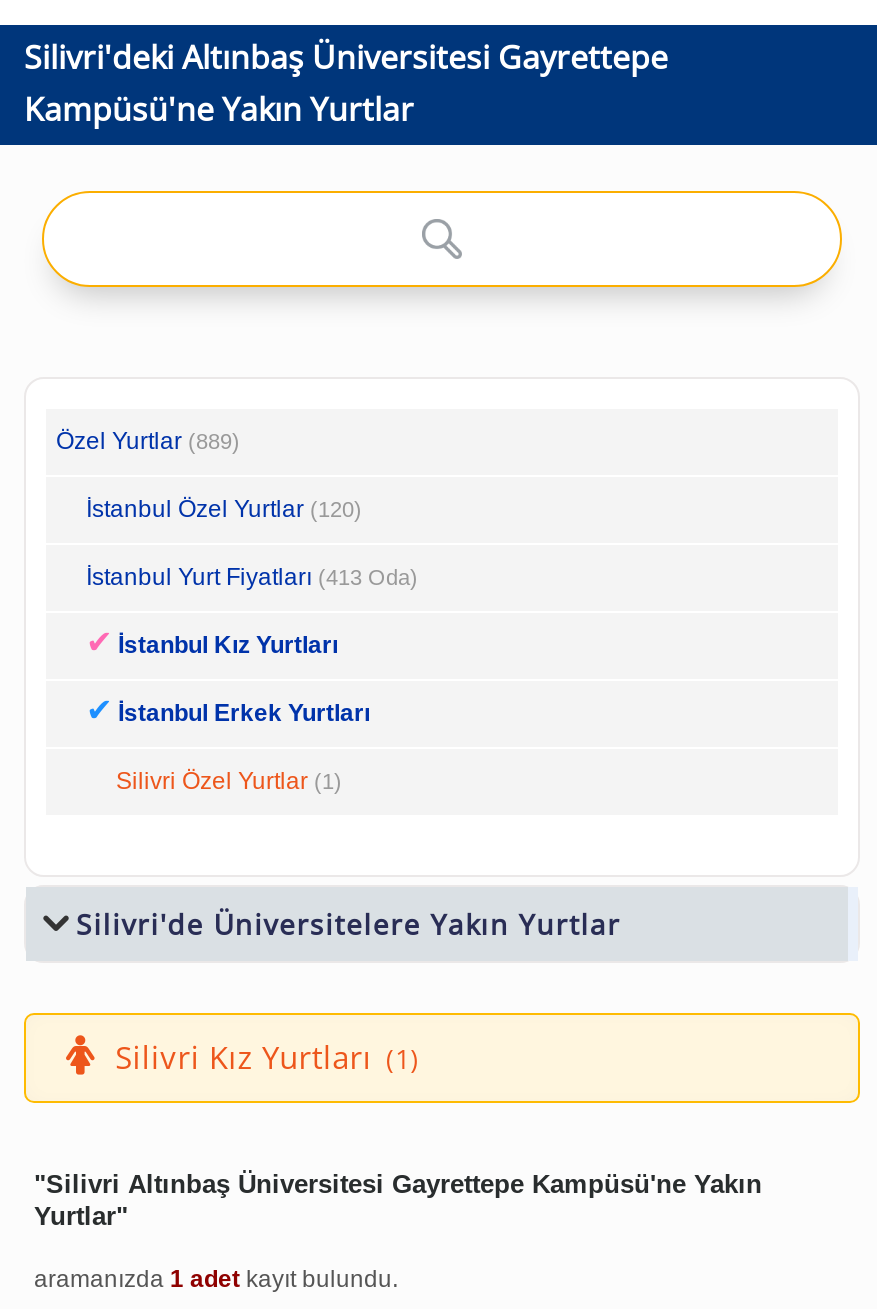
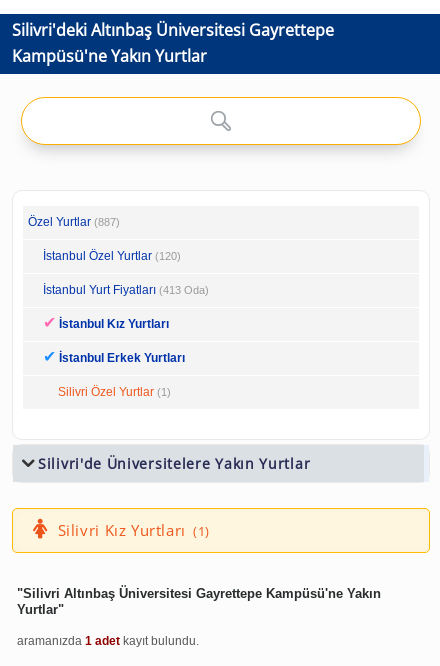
[56,427,240,455] Özel Yurtlar (889) -> [28,215,120,229] Özel Yurtlar (887)

